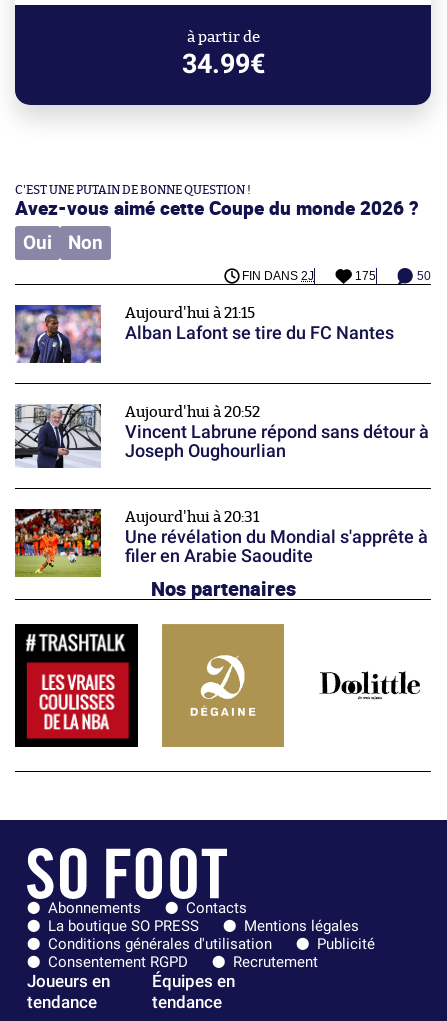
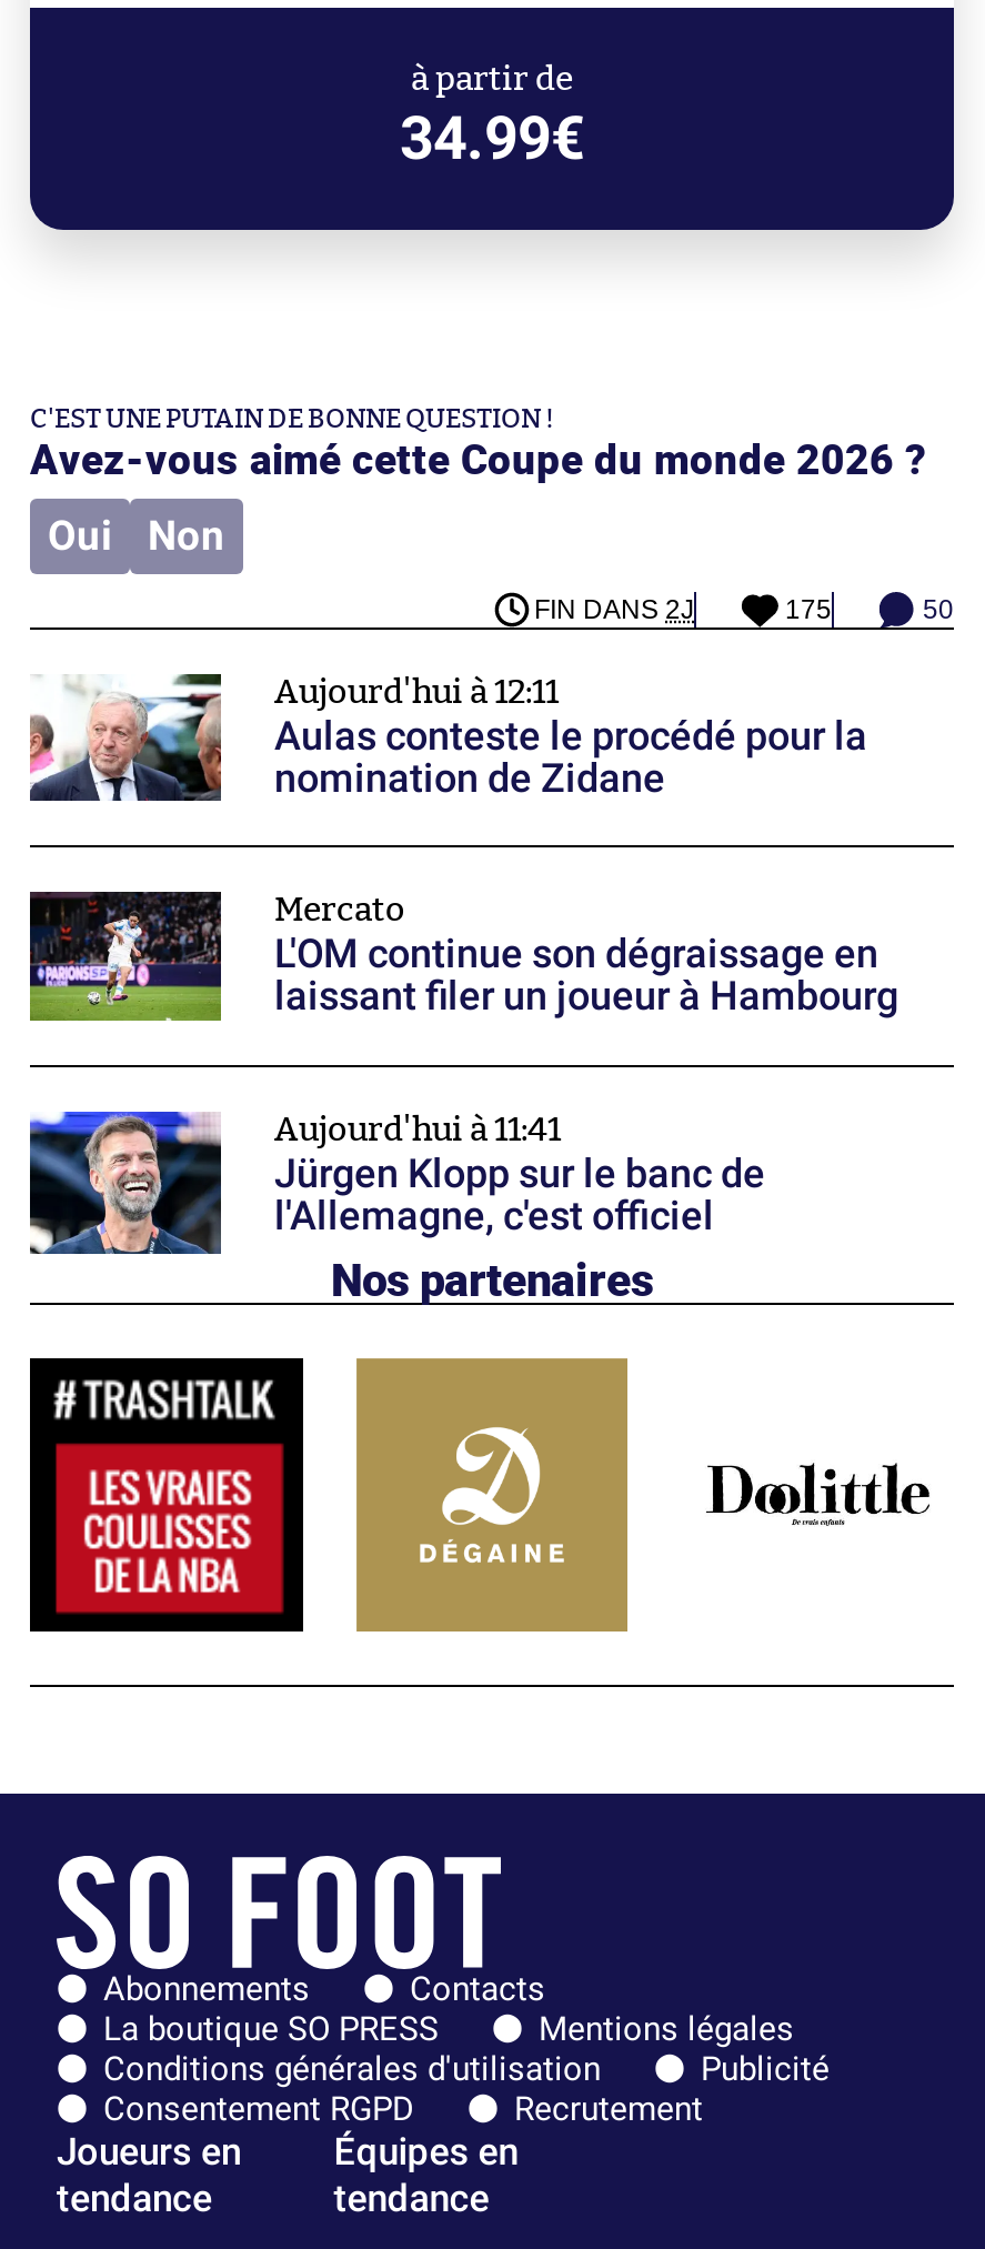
[14,304,394,364] [image] | Aujourd'hui à 21:15 | Alban Lafont se tire du FC Nantes -> [28,674,867,803] [image] | Aujourd'hui à 12:11 | Aulas conteste le procédé pour la | nomination de Zidane
[15,403,429,469] [image] | Aujourd'hui à 20:52 | Vincent Labrune répond sans détour à | Joseph Oughourlian -> [28,890,898,1023] [image] | Mercato | L'OM continue son dégraissage en | laissant filer un joueur à Hambourg
[14,508,428,578] [image] | Aujourd'hui à 20:31 | Une révélation du Mondial s'apprête à | filer en Arabie Saoudite -> [28,1110,765,1256] [image] | Aujourd'hui à 11:41 | Jürgen Klopp sur le banc de | l'Allemagne, c'est officiel

